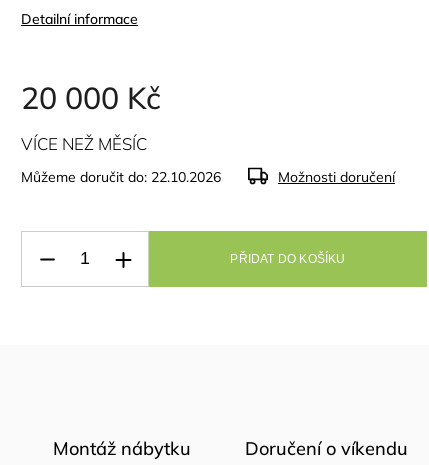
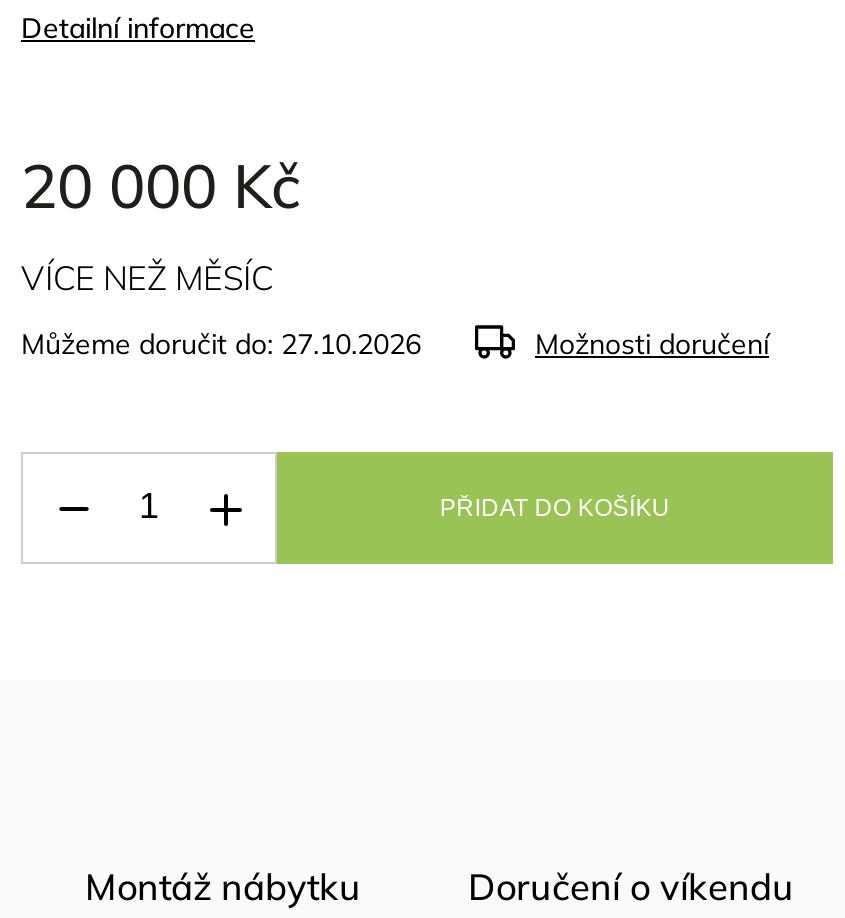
[21,167,221,185] Můžeme doručit do: 22.10.2026 -> [21,325,421,361] Můžeme doručit do: 27.10.2026

